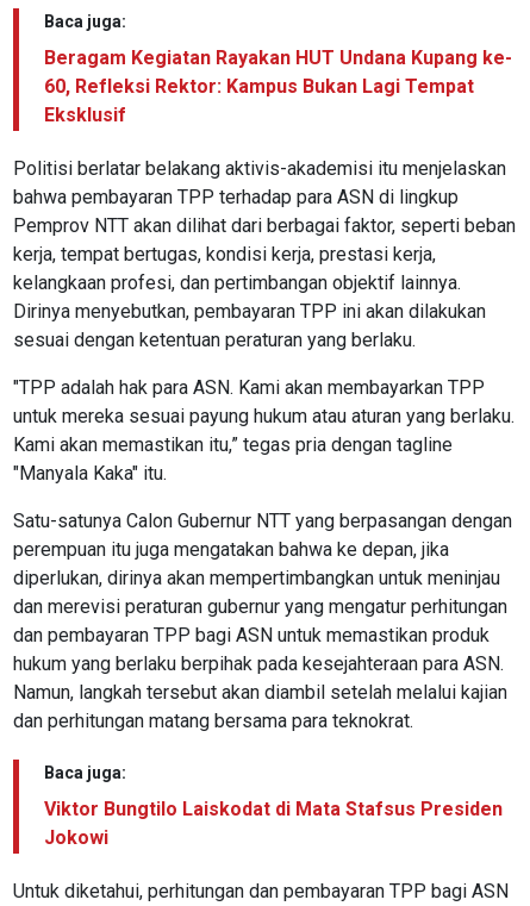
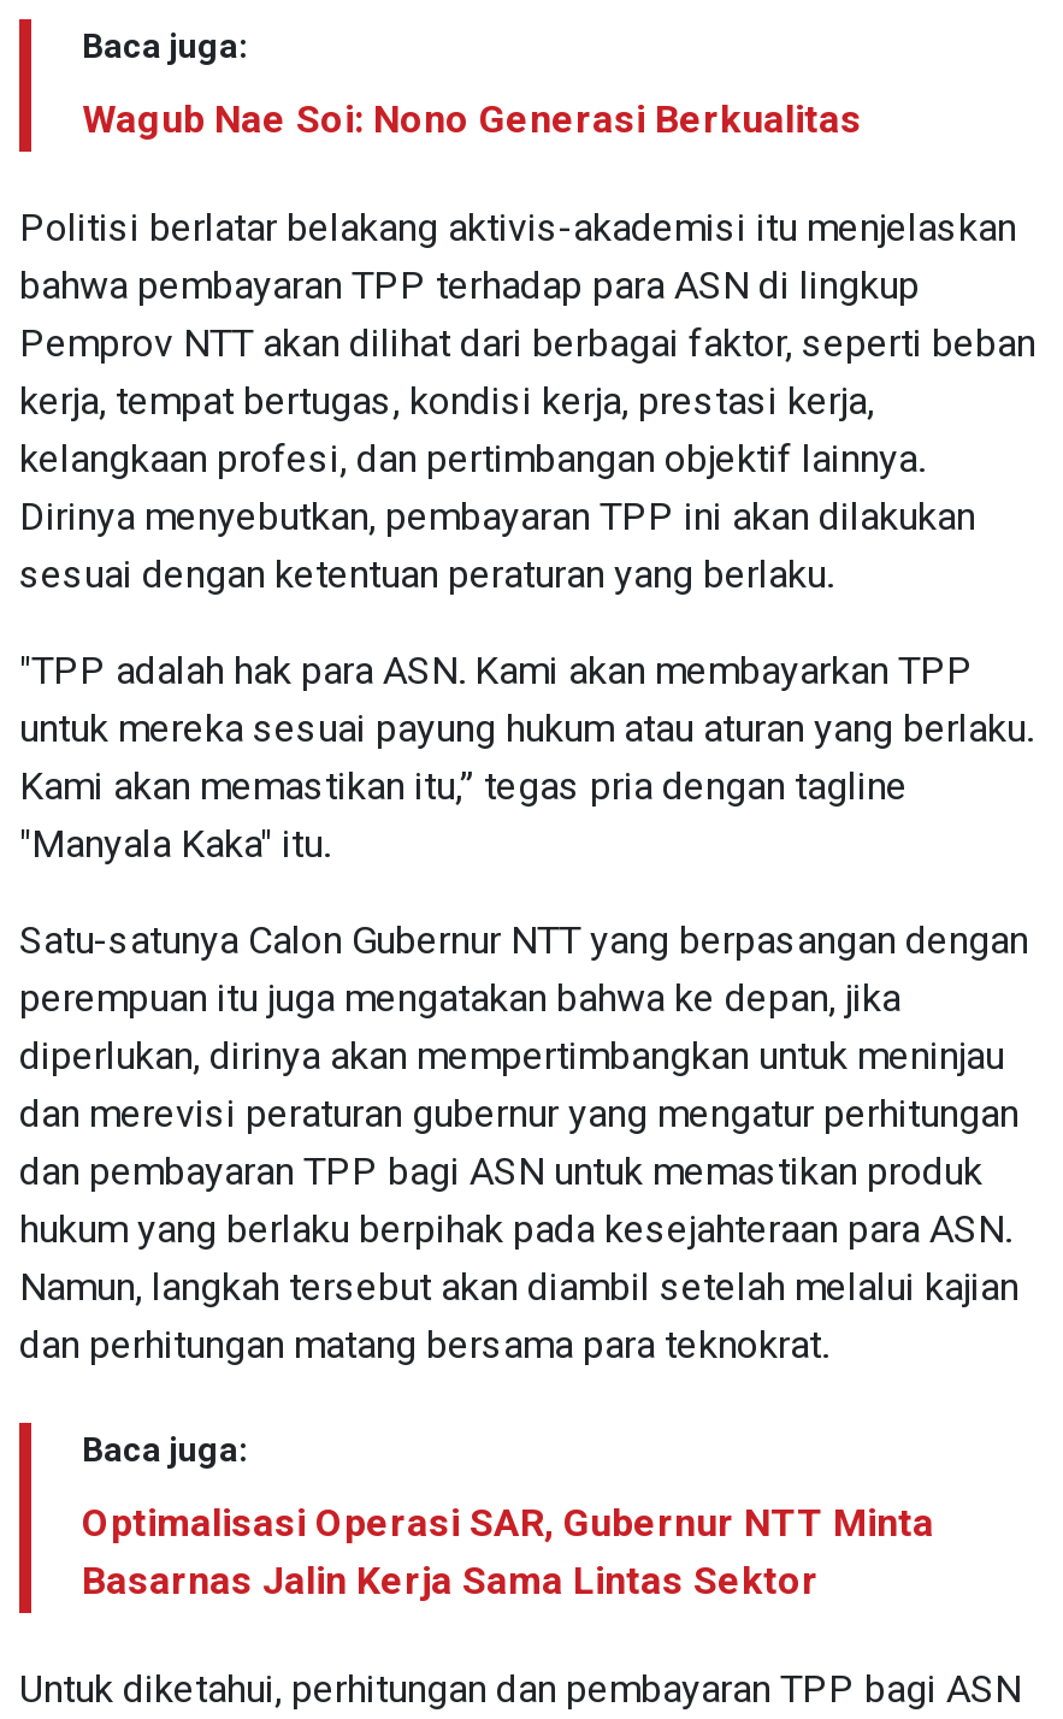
[44,47,512,127] Beragam Kegiatan Rayakan HUT Undana Kupang ke- | 60, Refleksi Rektor: Kampus Bukan Lagi Tempat | Eksklusif -> [82,97,862,143] Wagub Nae Soi: Nono Generasi Berkualitas
[44,798,503,849] Viktor Bungtilo Laiskodat di Mata Stafsus Presiden | Jokowi -> [82,1501,934,1604] Optimalisasi Operasi SAR, Gubernur NTT Minta | Basarnas Jalin Kerja Sama Lintas Sektor

